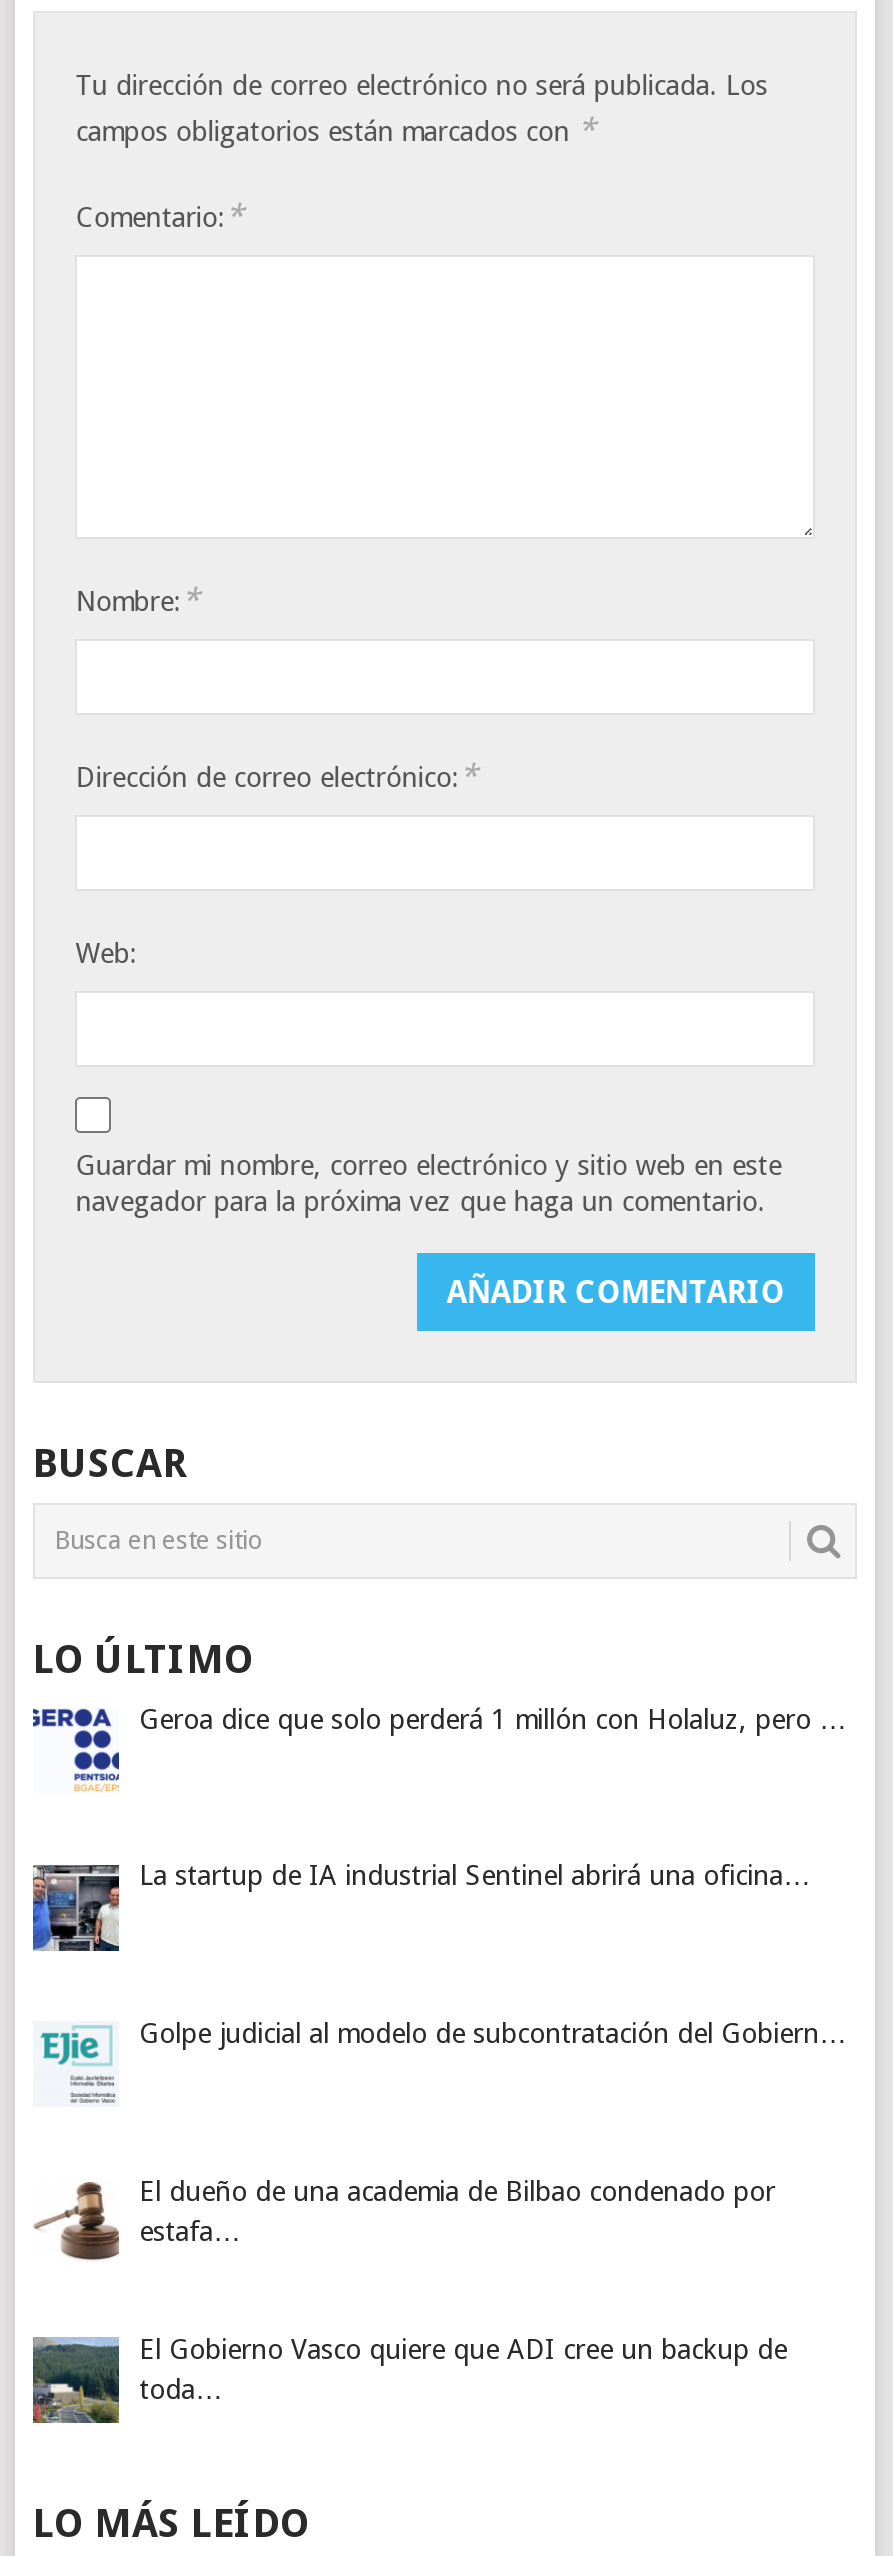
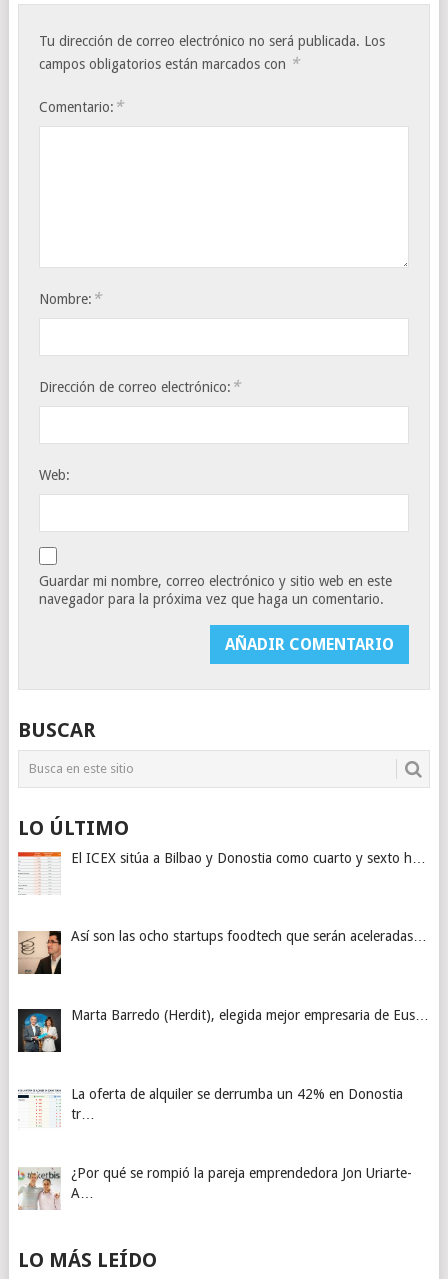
[31,1703,847,1791] [image] | Geroa dice que solo perderá 1 millón con Holaluz, pero … -> [17,850,426,895] [image] | El ICEX sitúa a Bilbao y Donostia como cuarto y sexto h…
[31,1860,811,1953] [image] | La startup de IA industrial Sentinel abrirá una oficina… -> [17,928,427,975] [image] | Así son las ocho startups foodtech que serán aceleradas…
[33,2017,847,2107] [image] | Golpe judicial al modelo de subcontratación del Gobiern… -> [17,1007,429,1053] [image] | Marta Barredo (Herdit), elegida mejor empresaria de Eus…
[33,2175,775,2261] [image] | El dueño de una academia de Bilbao condenado por | estafa… -> [17,1086,403,1128] [image] | La oferta de alquiler se derrumba un 42% en Donostia | tr…
[31,2332,787,2425] [image] | El Gobierno Vasco quiere que ADI cree un backup de | toda… -> [17,1164,412,1210] [image] | ¿Por qué se rompió la pareja emprendedora Jon Uriarte- | A…

